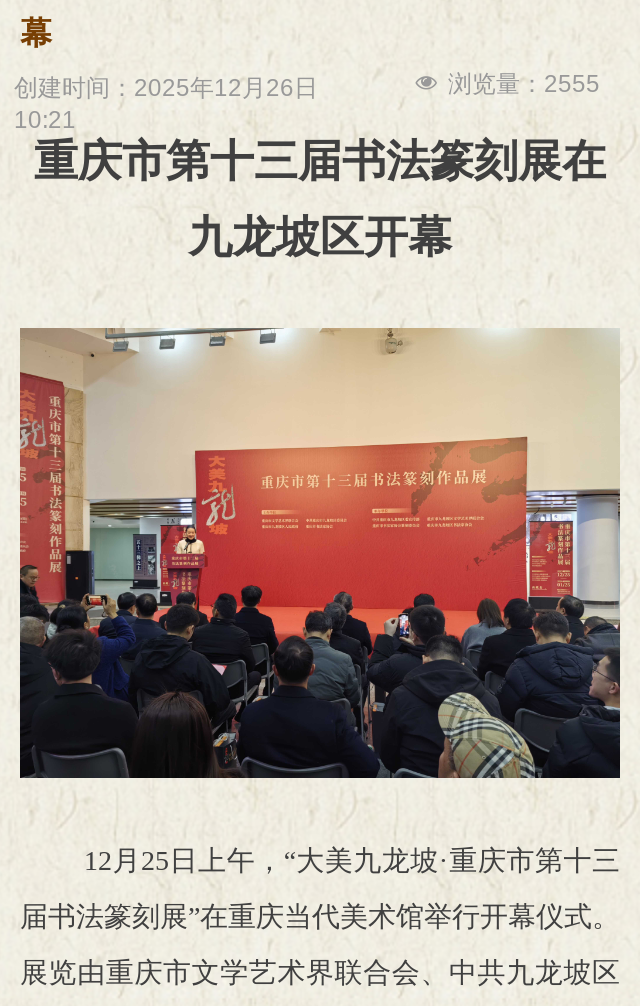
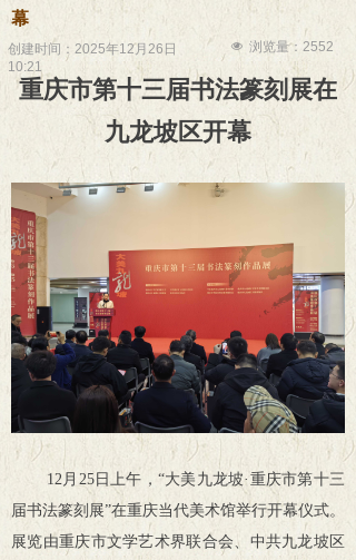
[414,70,600,98] 넶 浏览量：2555 -> [230,39,334,55] 넶 浏览量：2552

